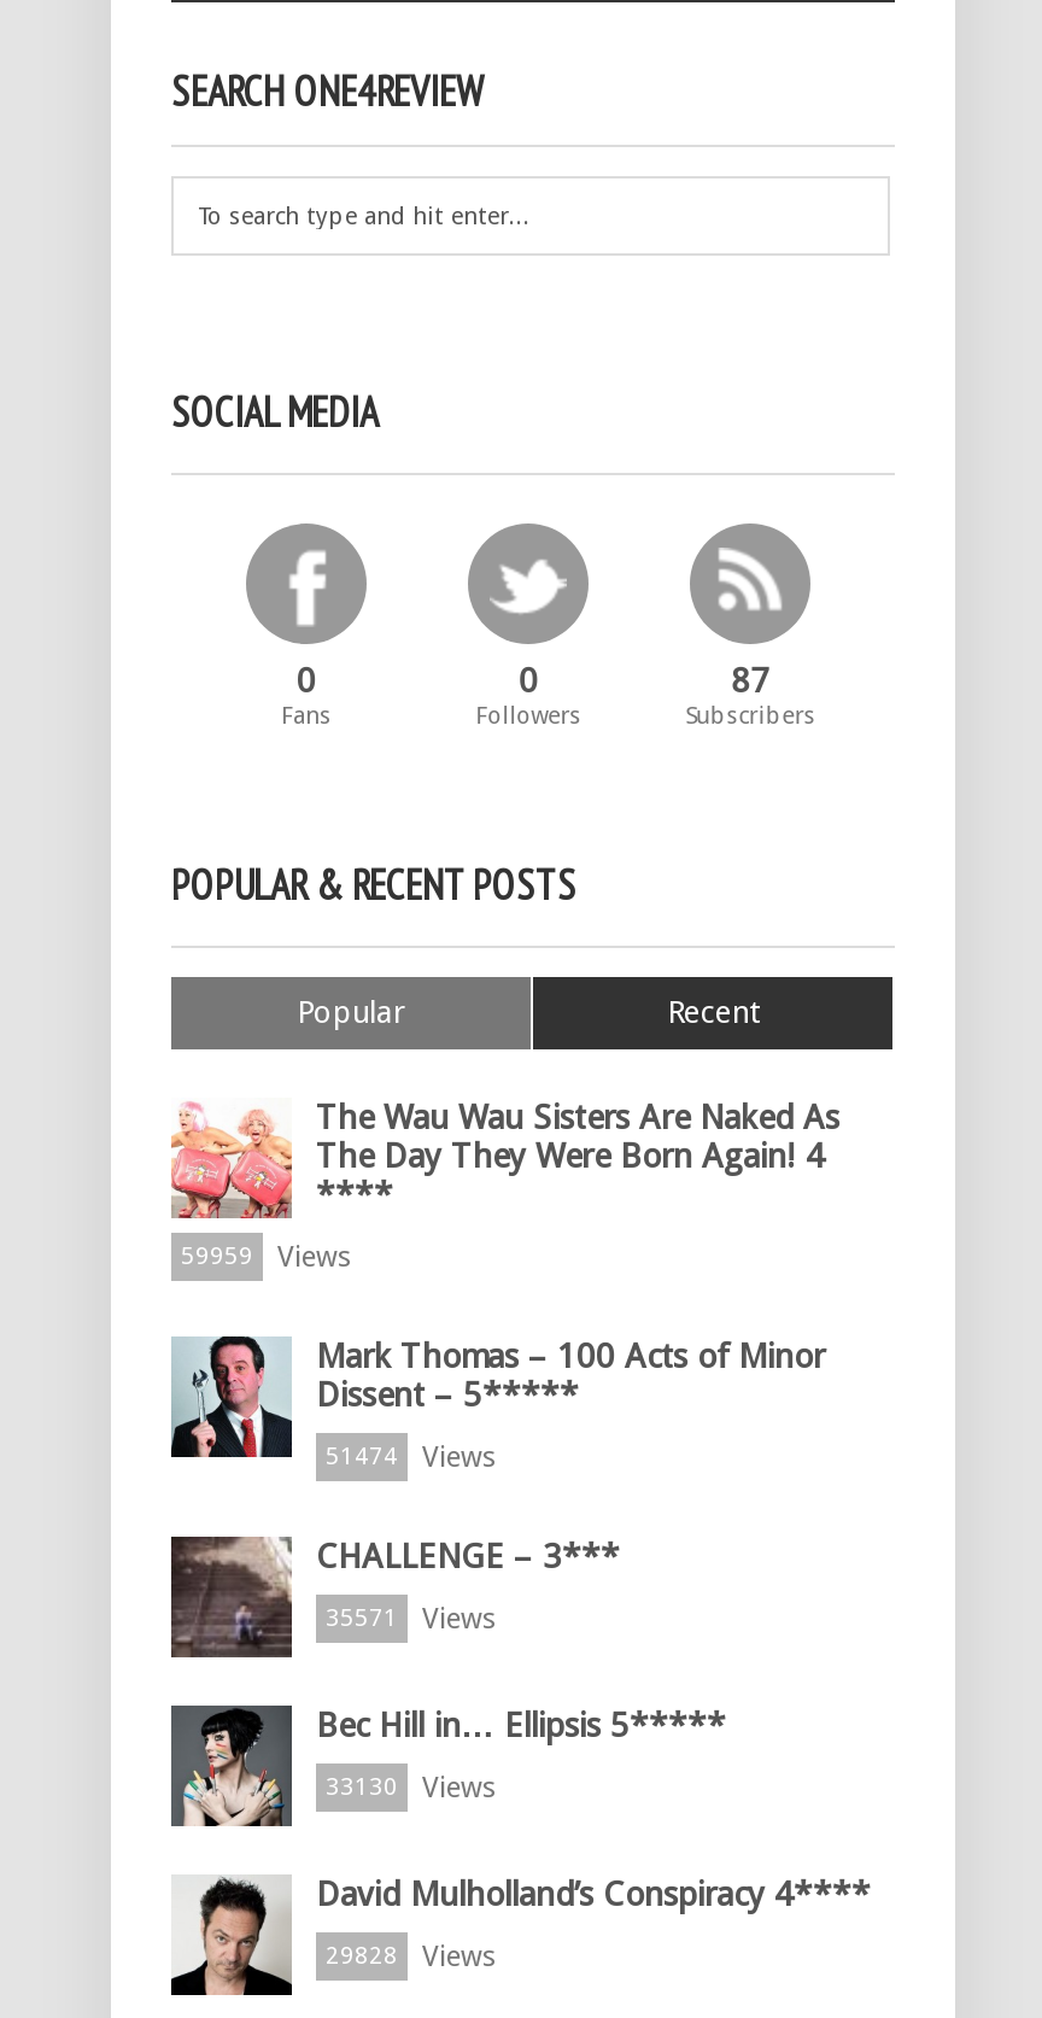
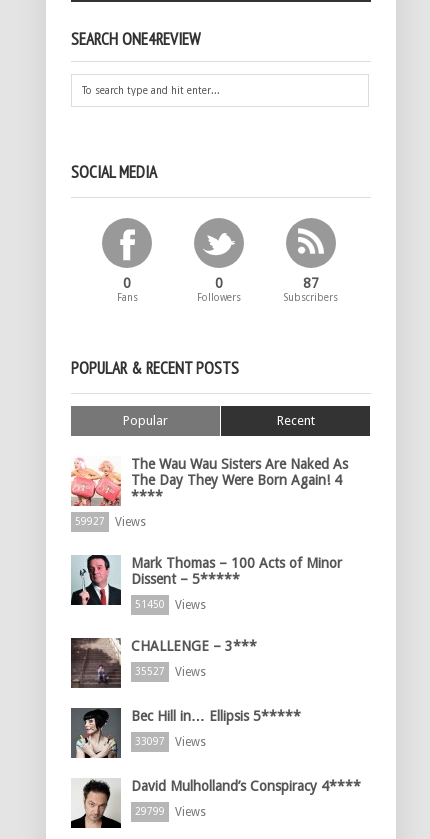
[181,1241,352,1275] 59959 Views -> [75,515,146,529] 59927 Views
[326,1441,497,1475] 51474 Views -> [135,598,206,612] 51450 Views
[326,1603,497,1637] 35571 Views -> [135,665,206,679] 35527 Views
[326,1772,497,1805] 33130 Views -> [135,735,206,749] 33097 Views
[326,1941,497,1974] 29828 Views -> [135,805,206,819] 29799 Views

